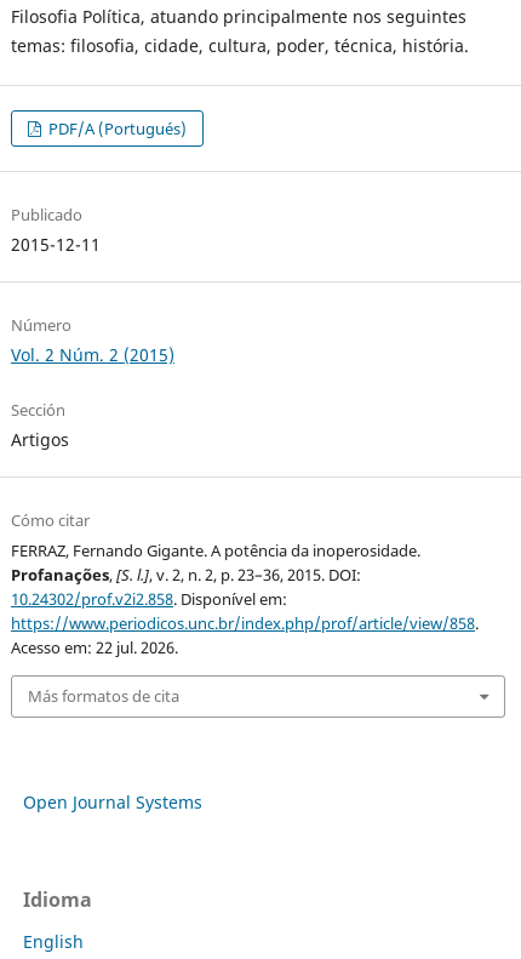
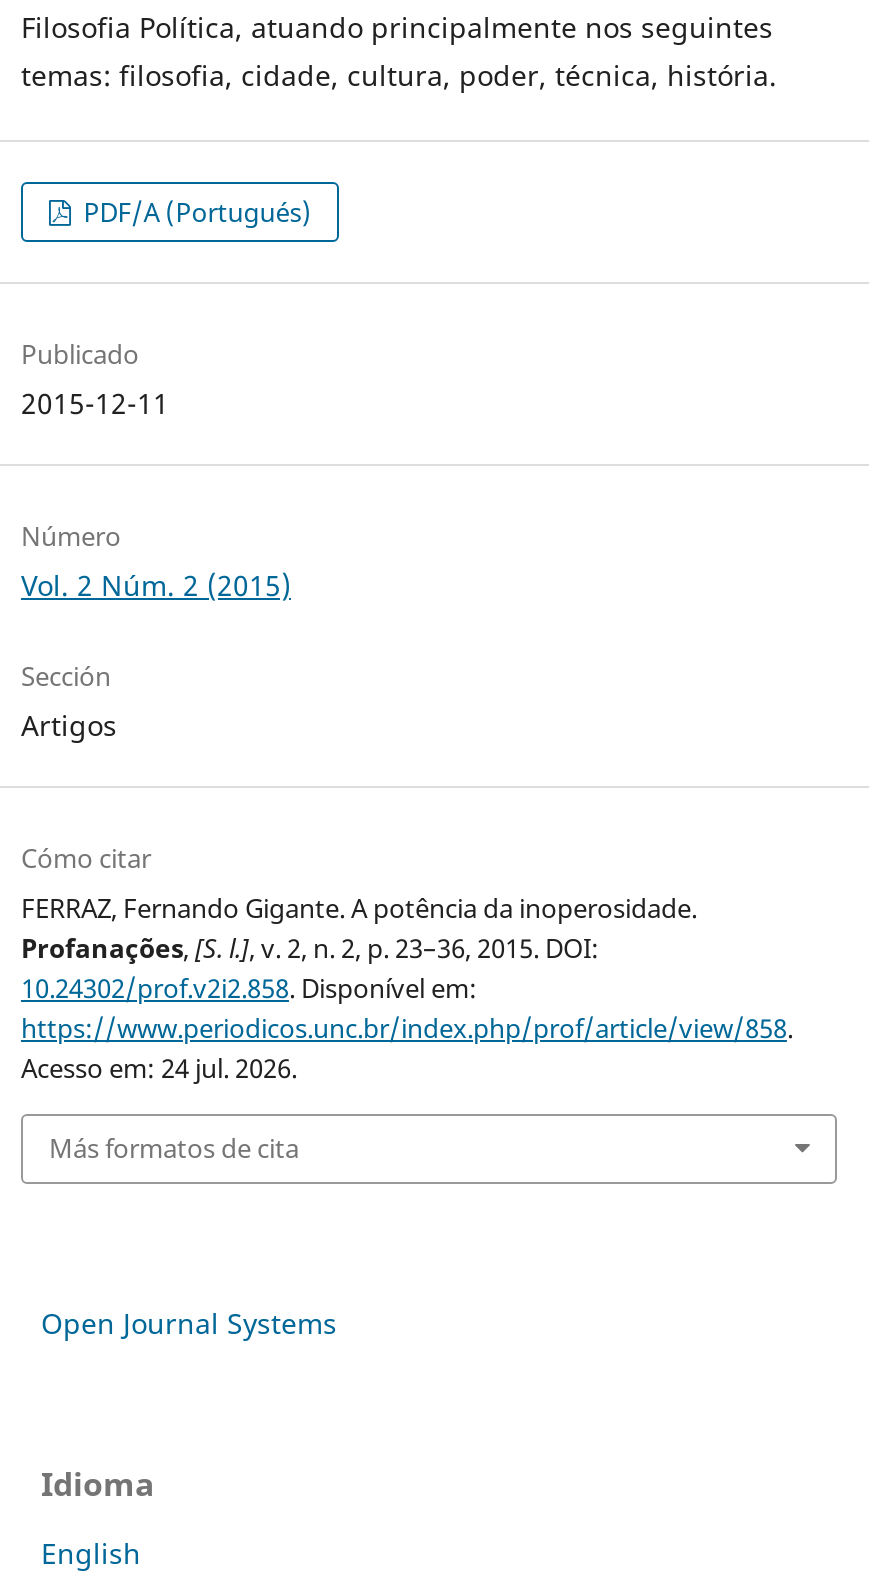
[11,637,178,659] Acesso em: 22 jul. 2026. -> [21,1050,297,1086] Acesso em: 24 jul. 2026.

